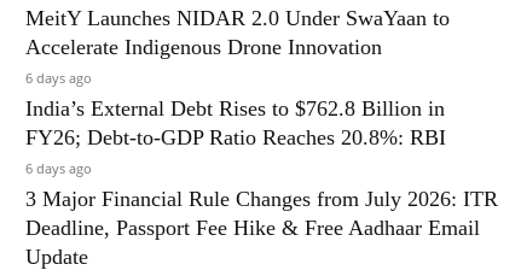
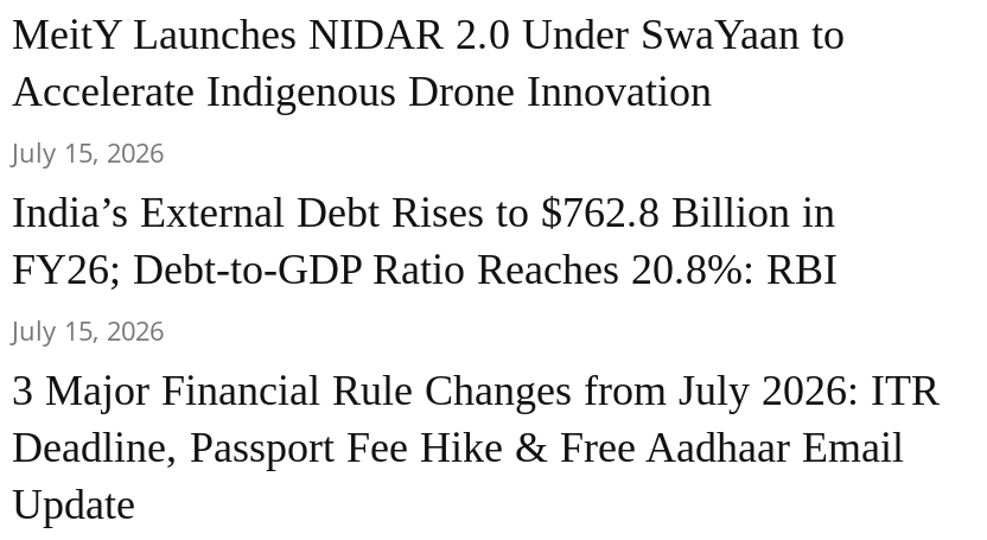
[25,69,92,87] 6 days ago -> [12,134,164,169] July 15, 2026
[25,159,92,177] 6 days ago -> [12,312,164,347] July 15, 2026

